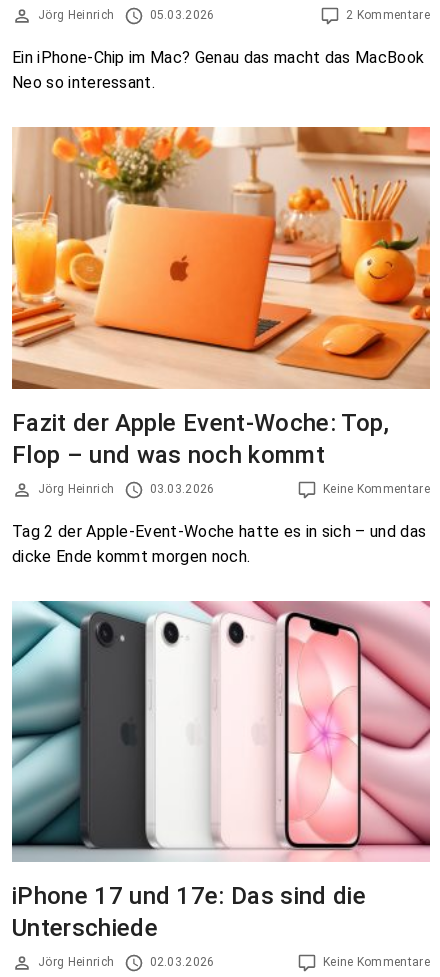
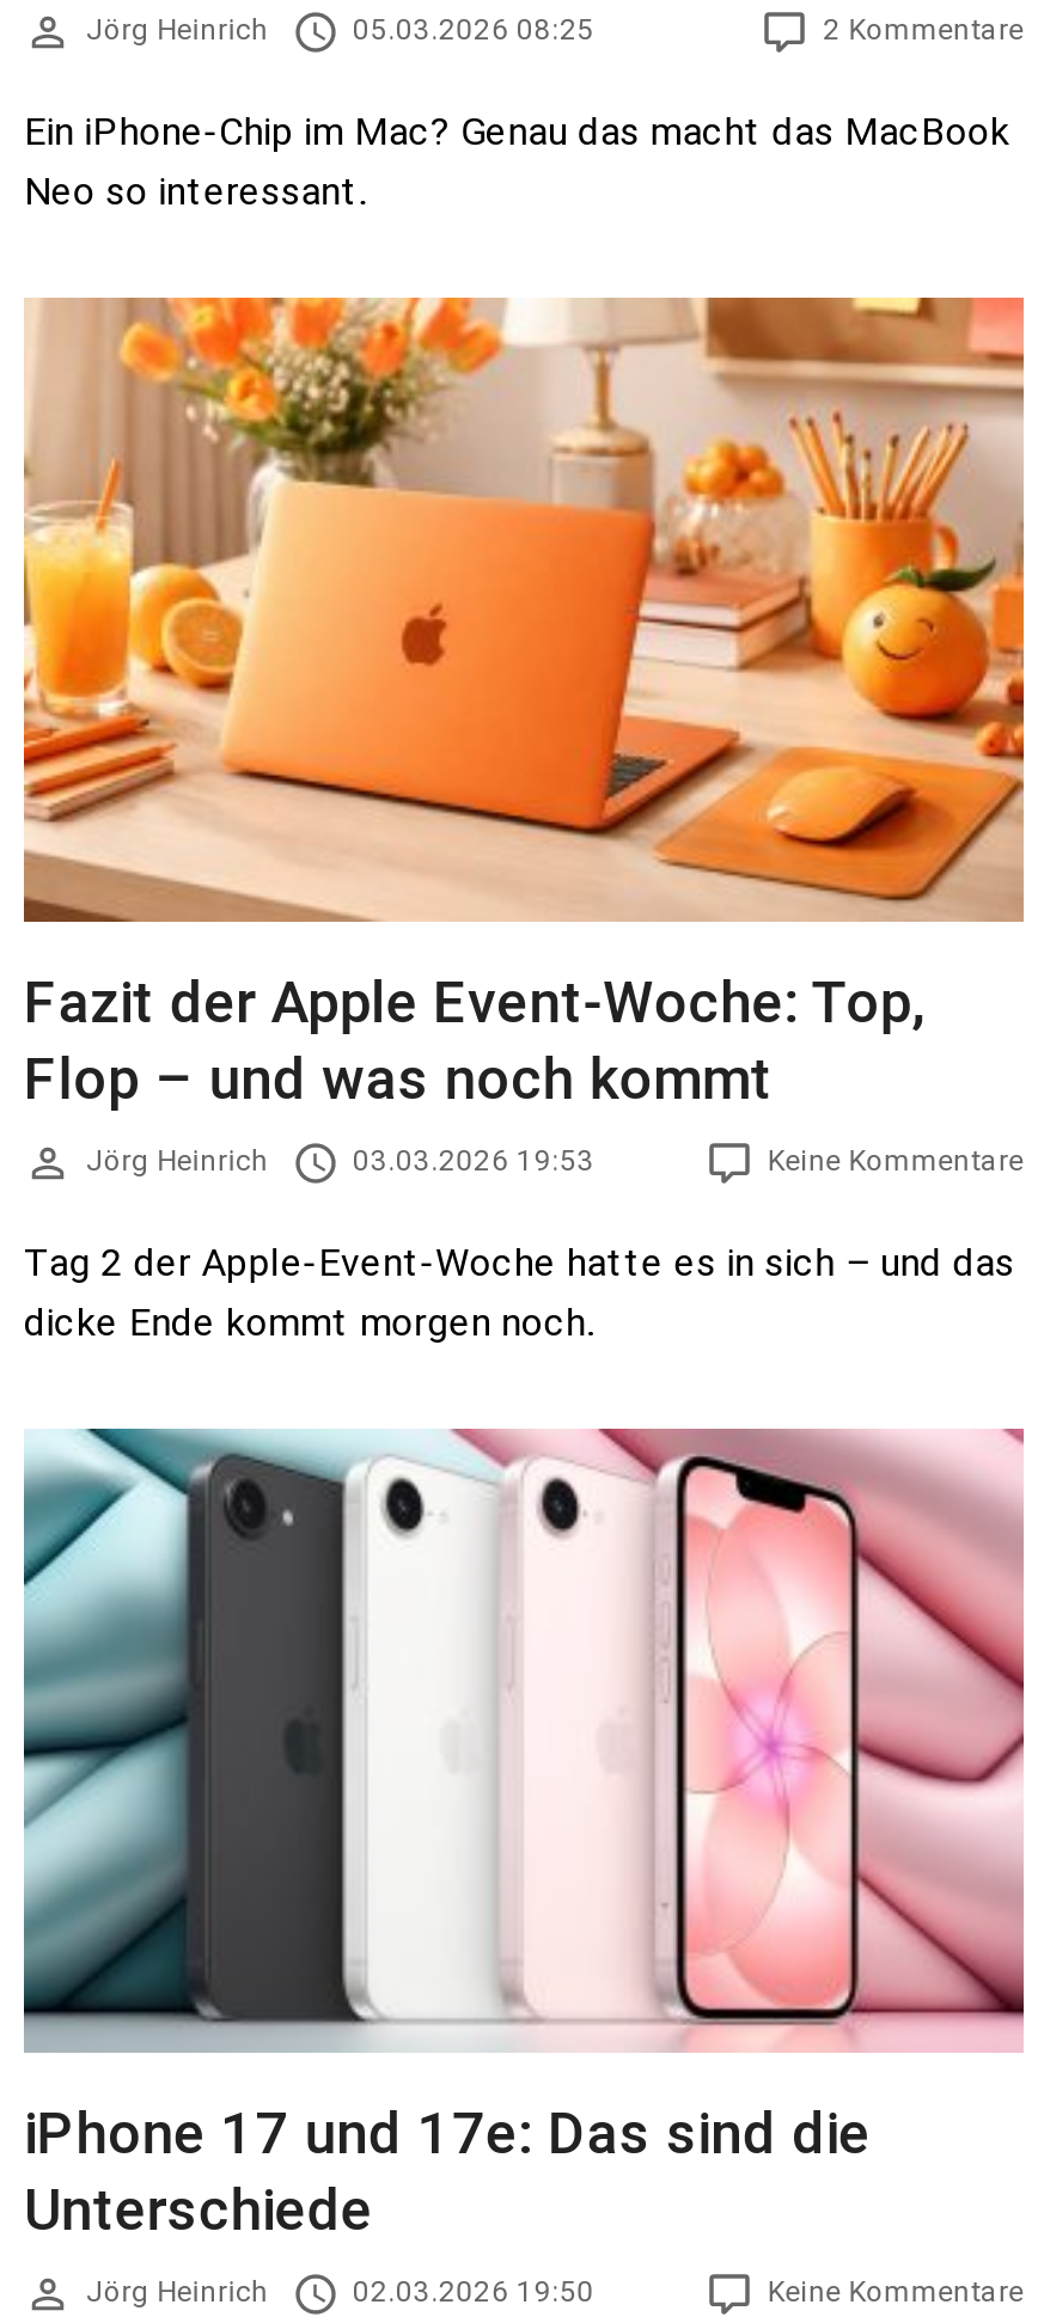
[149,8,215,22] 05.03.2026 -> [353,12,595,46] 05.03.2026 08:25
[149,481,215,495] 03.03.2026 -> [353,1144,595,1178] 03.03.2026 19:53
[149,955,215,969] 02.03.2026 -> [353,2276,595,2309] 02.03.2026 19:50

